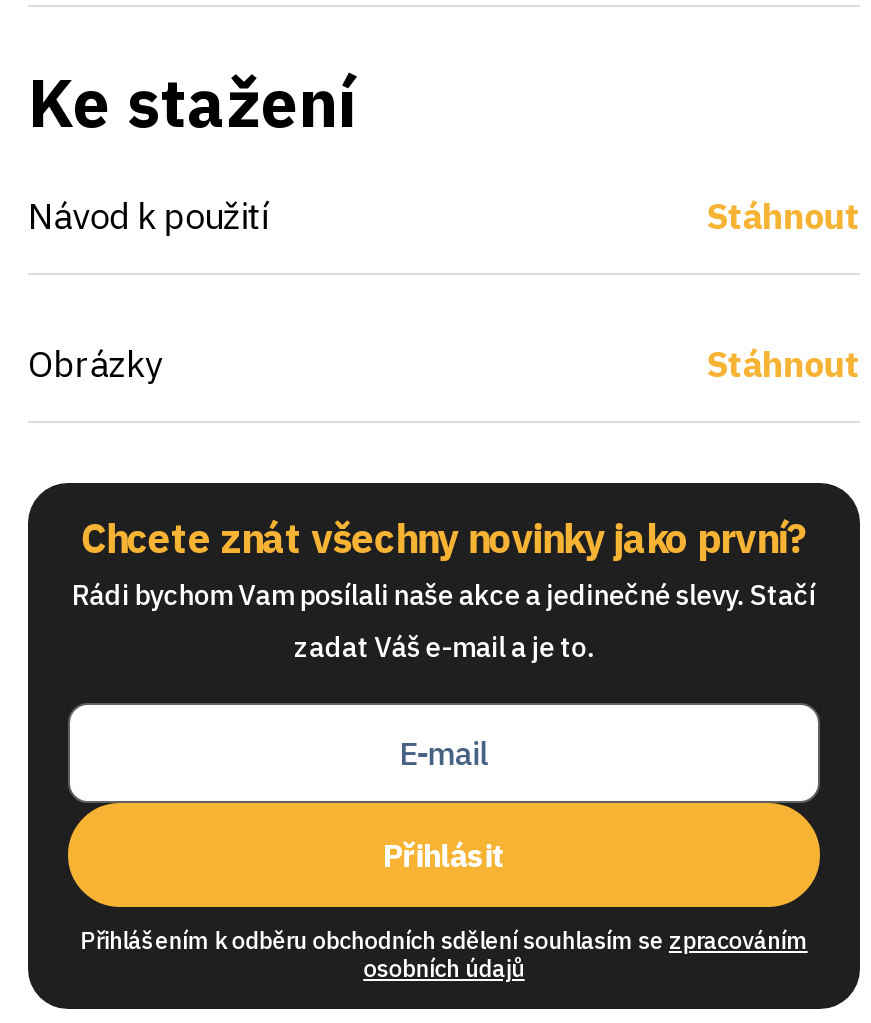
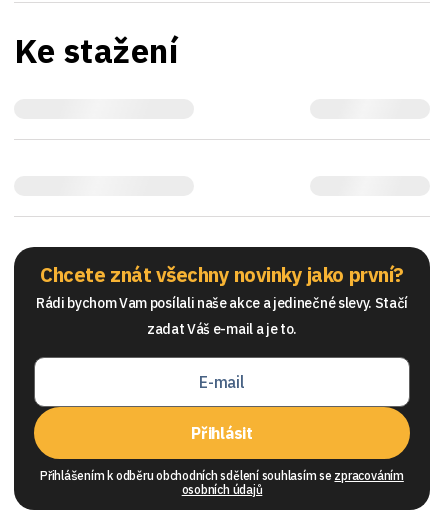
[28,193,860,387] Návod k použití | Stáhnout | Obrázky | Stáhnout -> none

